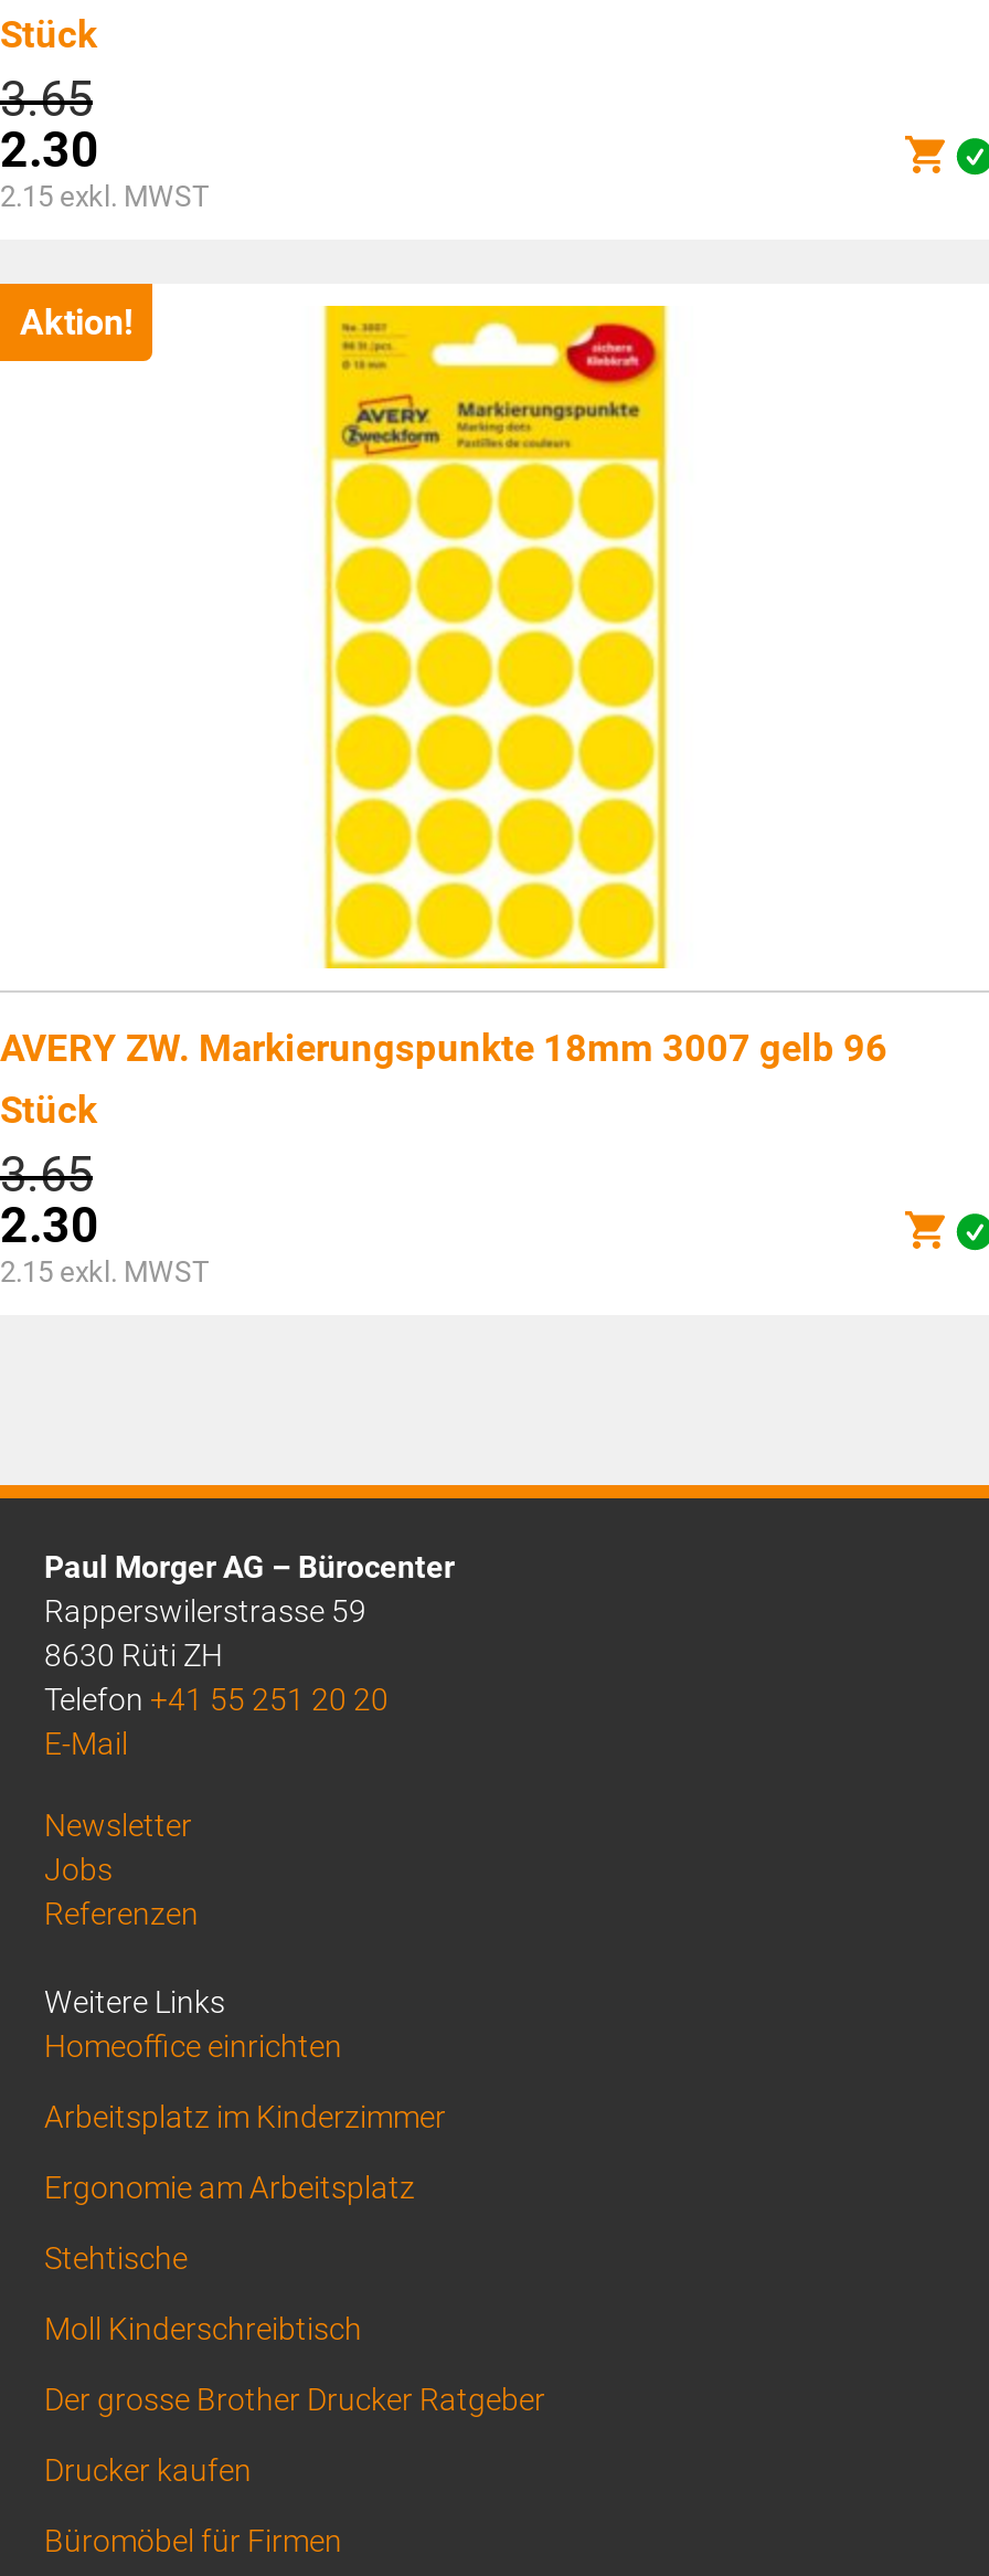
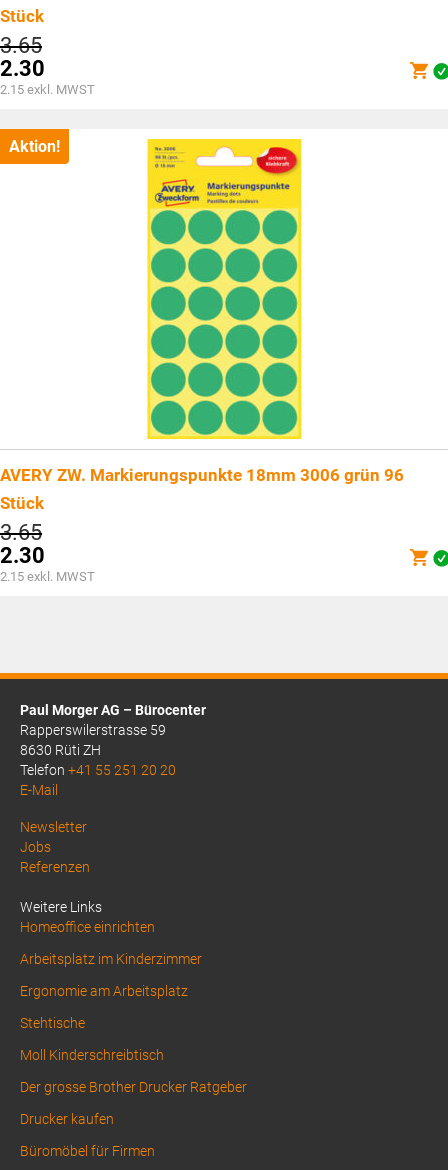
[0,310,887,1069] [image] | AVERY ZW. Markierungspunkte 18mm 3007 gelb 96 -> [0,140,404,485] [image] | AVERY ZW. Markierungspunkte 18mm 3006 grün 96

